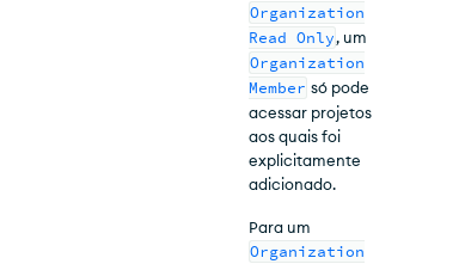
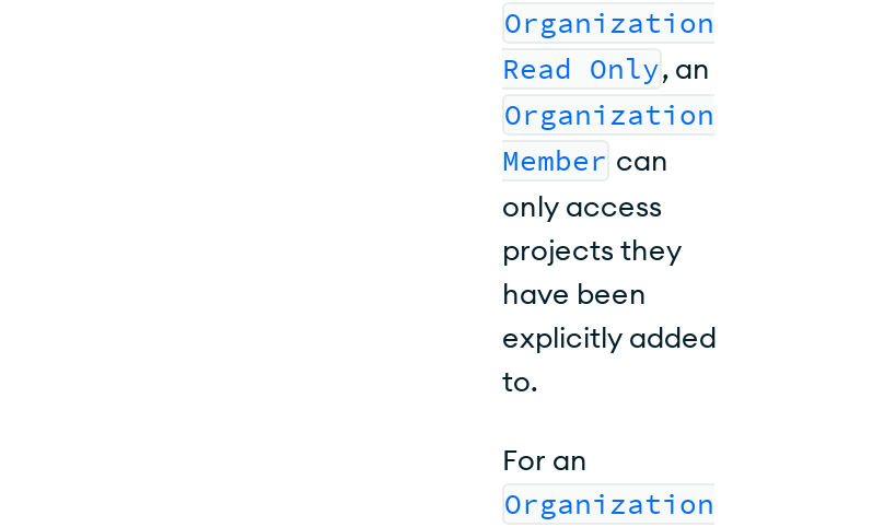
[249,27,367,48] Read Only, um -> [502,50,710,87] Read Only, an
[249,77,372,193] Member só pode | acessar projetos | aos quais foi | explicitamente | adicionado. -> [502,142,717,398] Member can | only access | projects they | have been | explicitly added | to.
[249,217,311,236] Para um -> [502,441,588,476] For an

